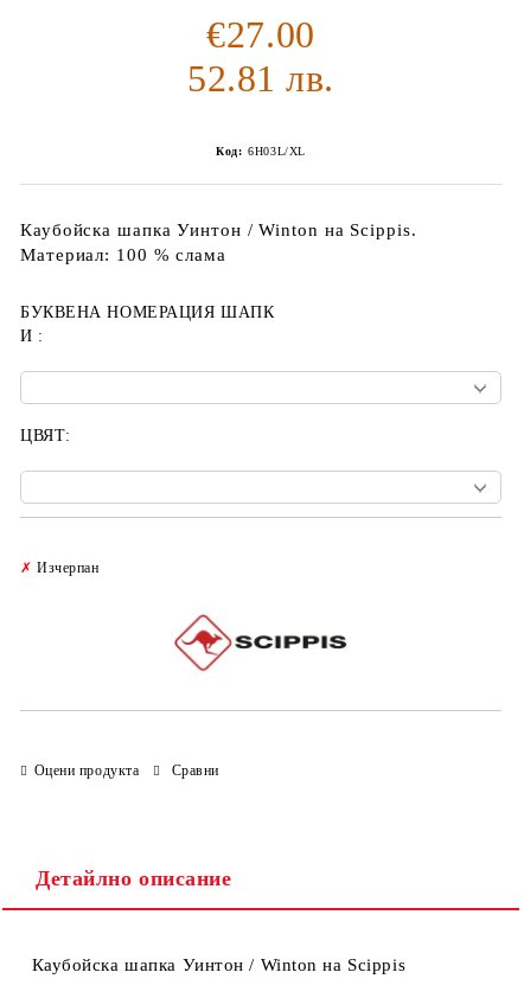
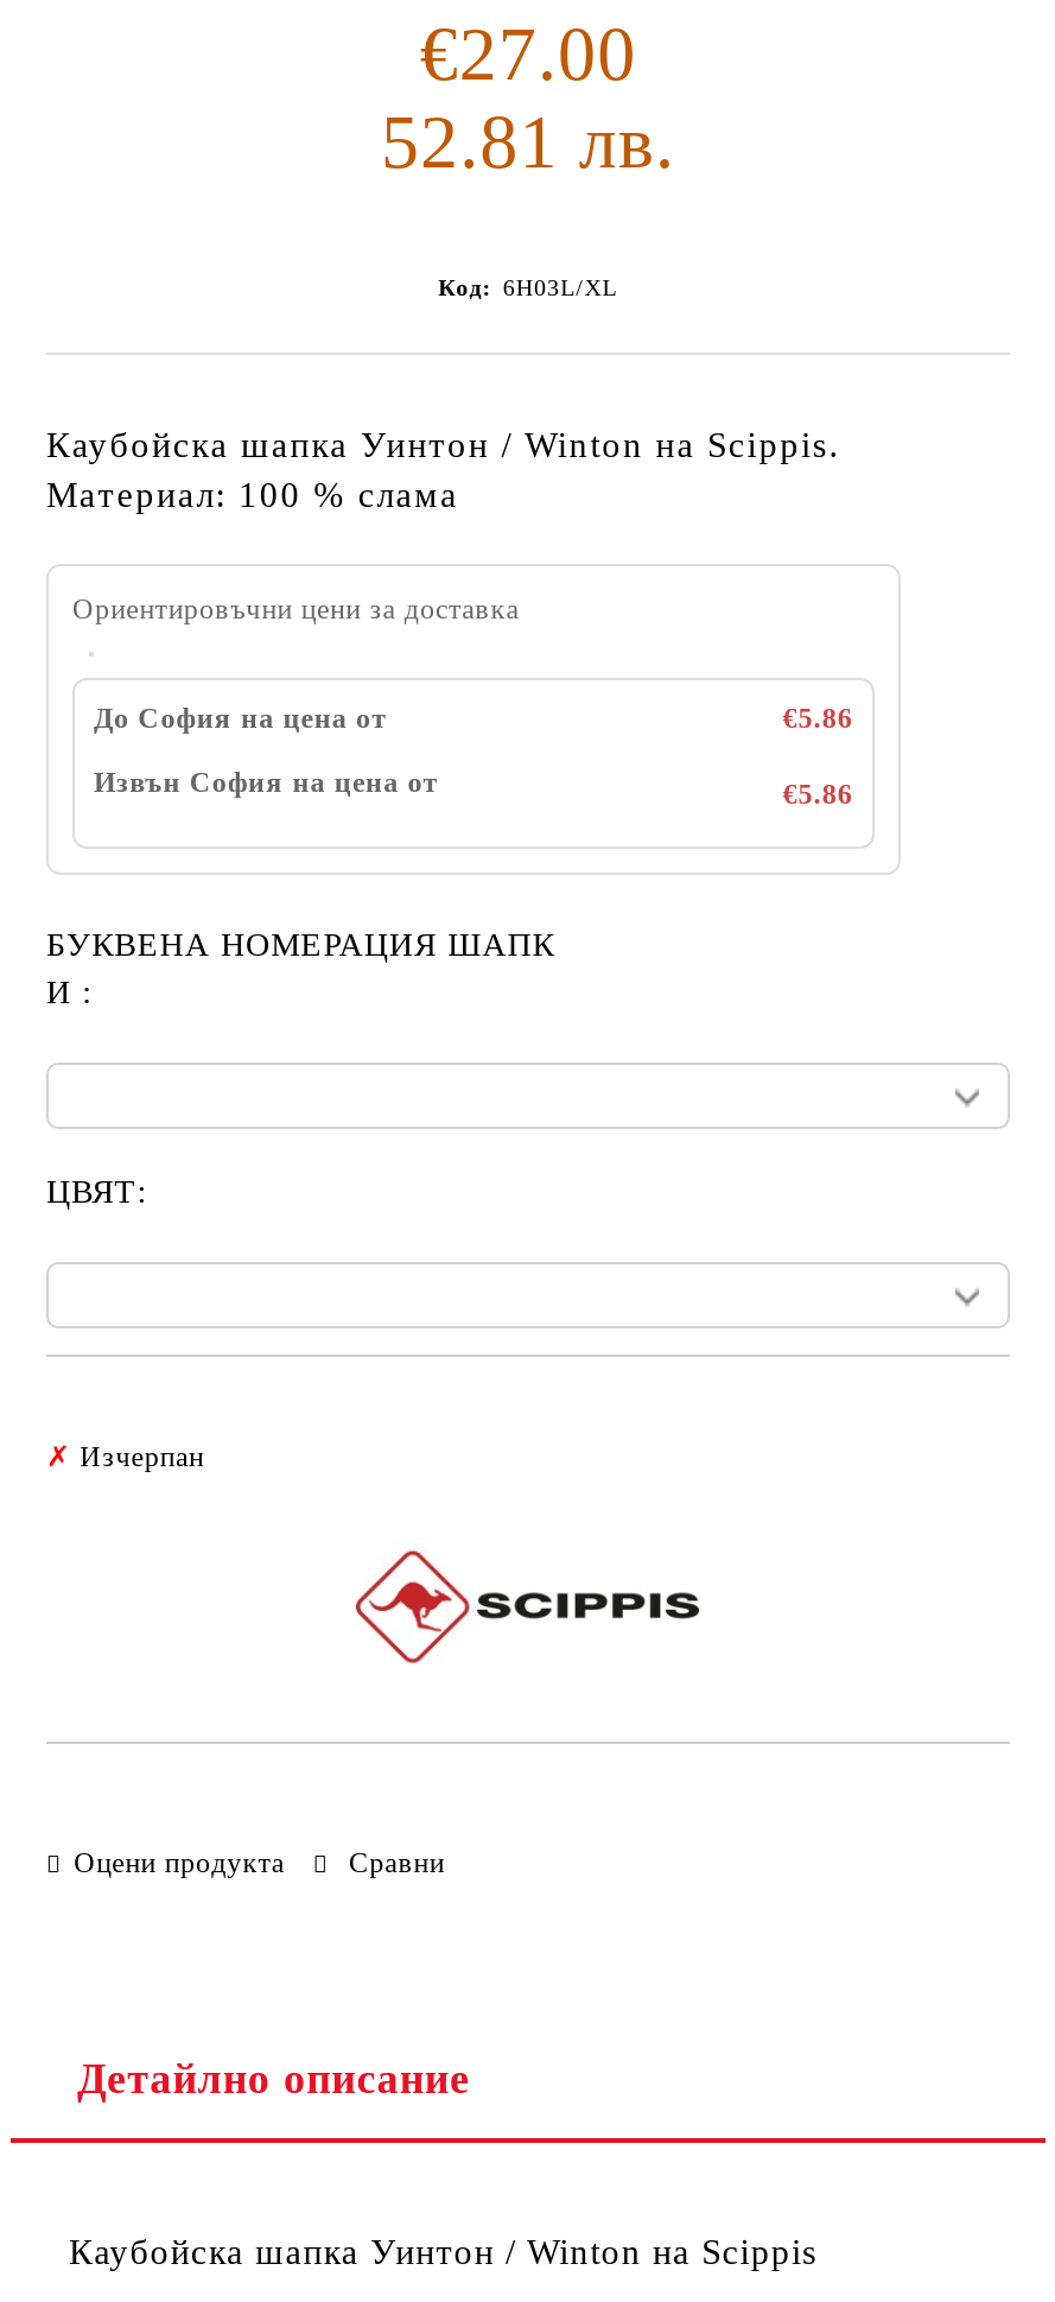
none -> [72,592,853,811] Ориентировъчни цени за доставка | До София на цена от | €5.86 | Извън София на цена от | €5.86

